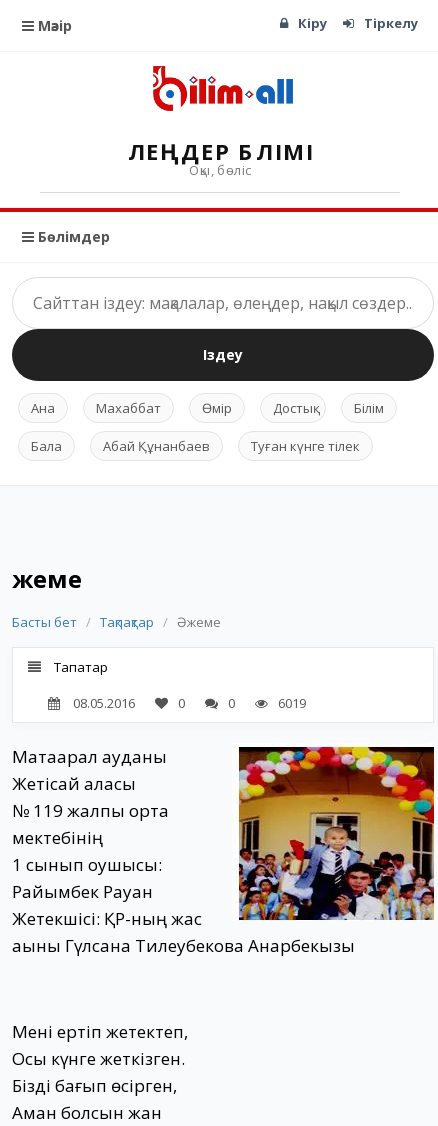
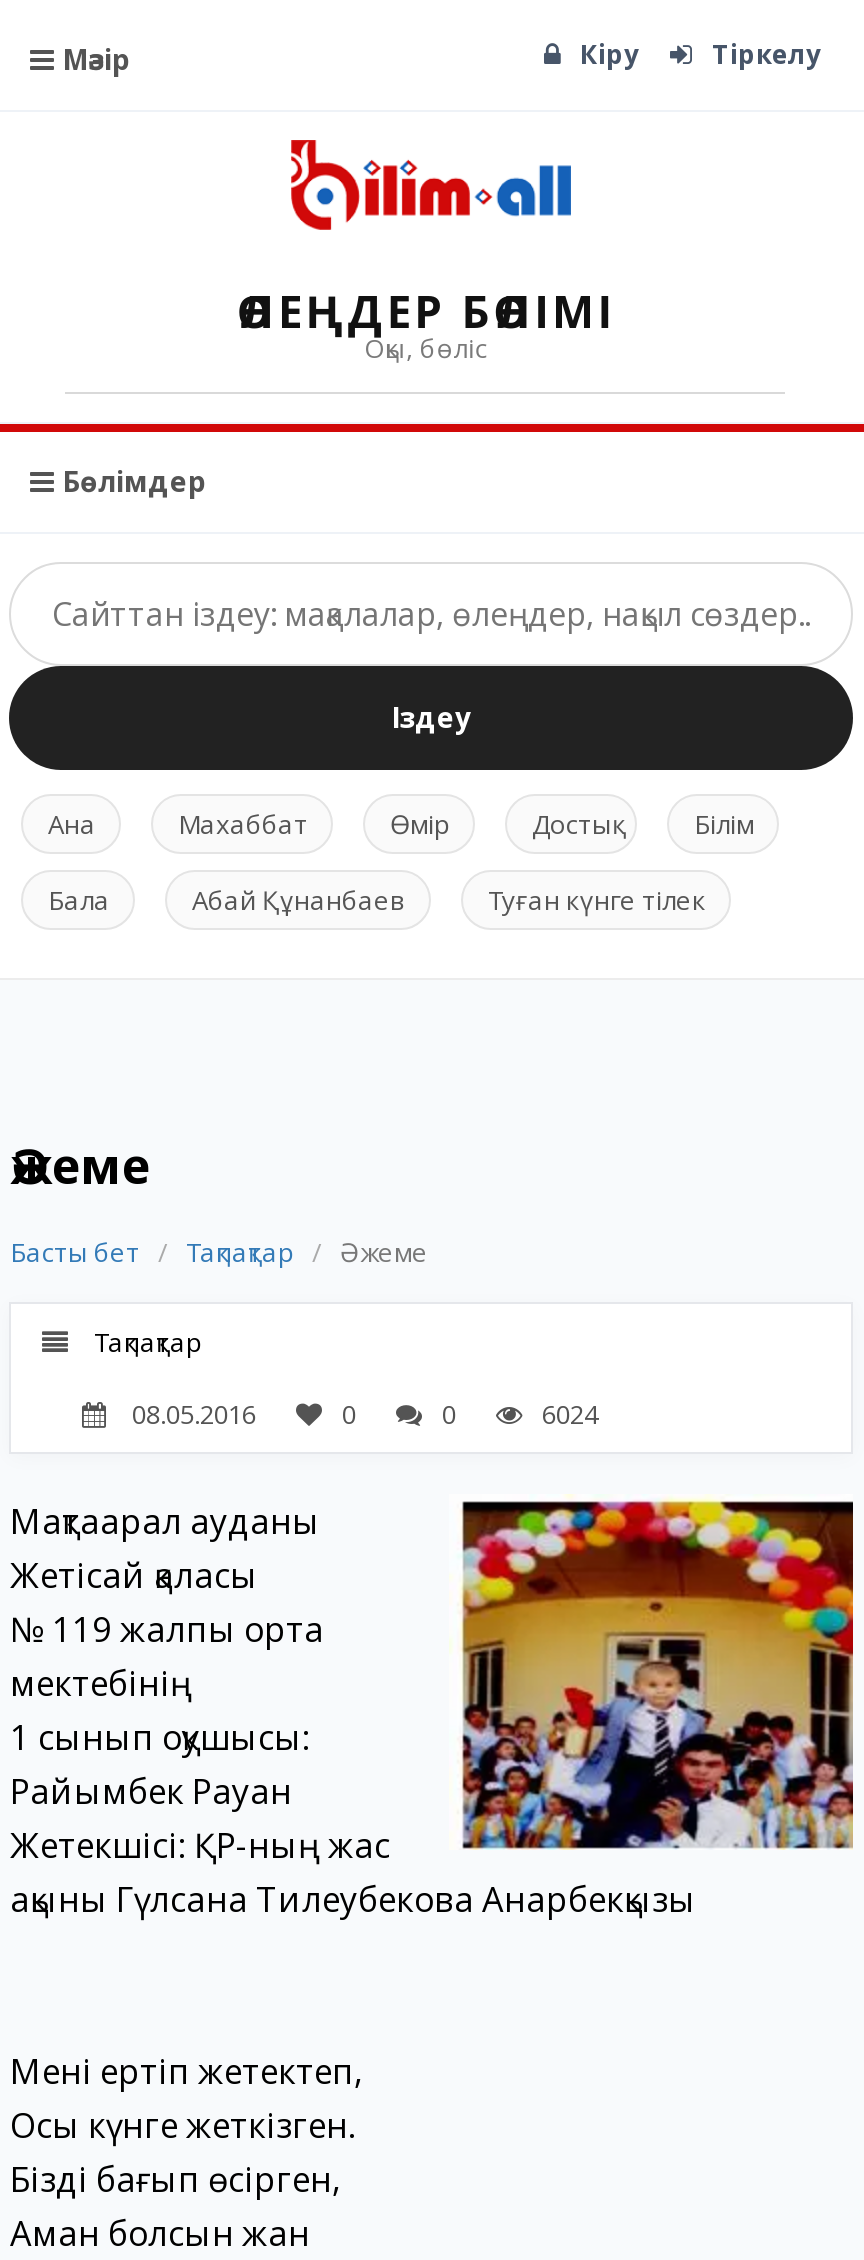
[278,694,306,712] 6019 -> [542,1396,598,1432] 6024

